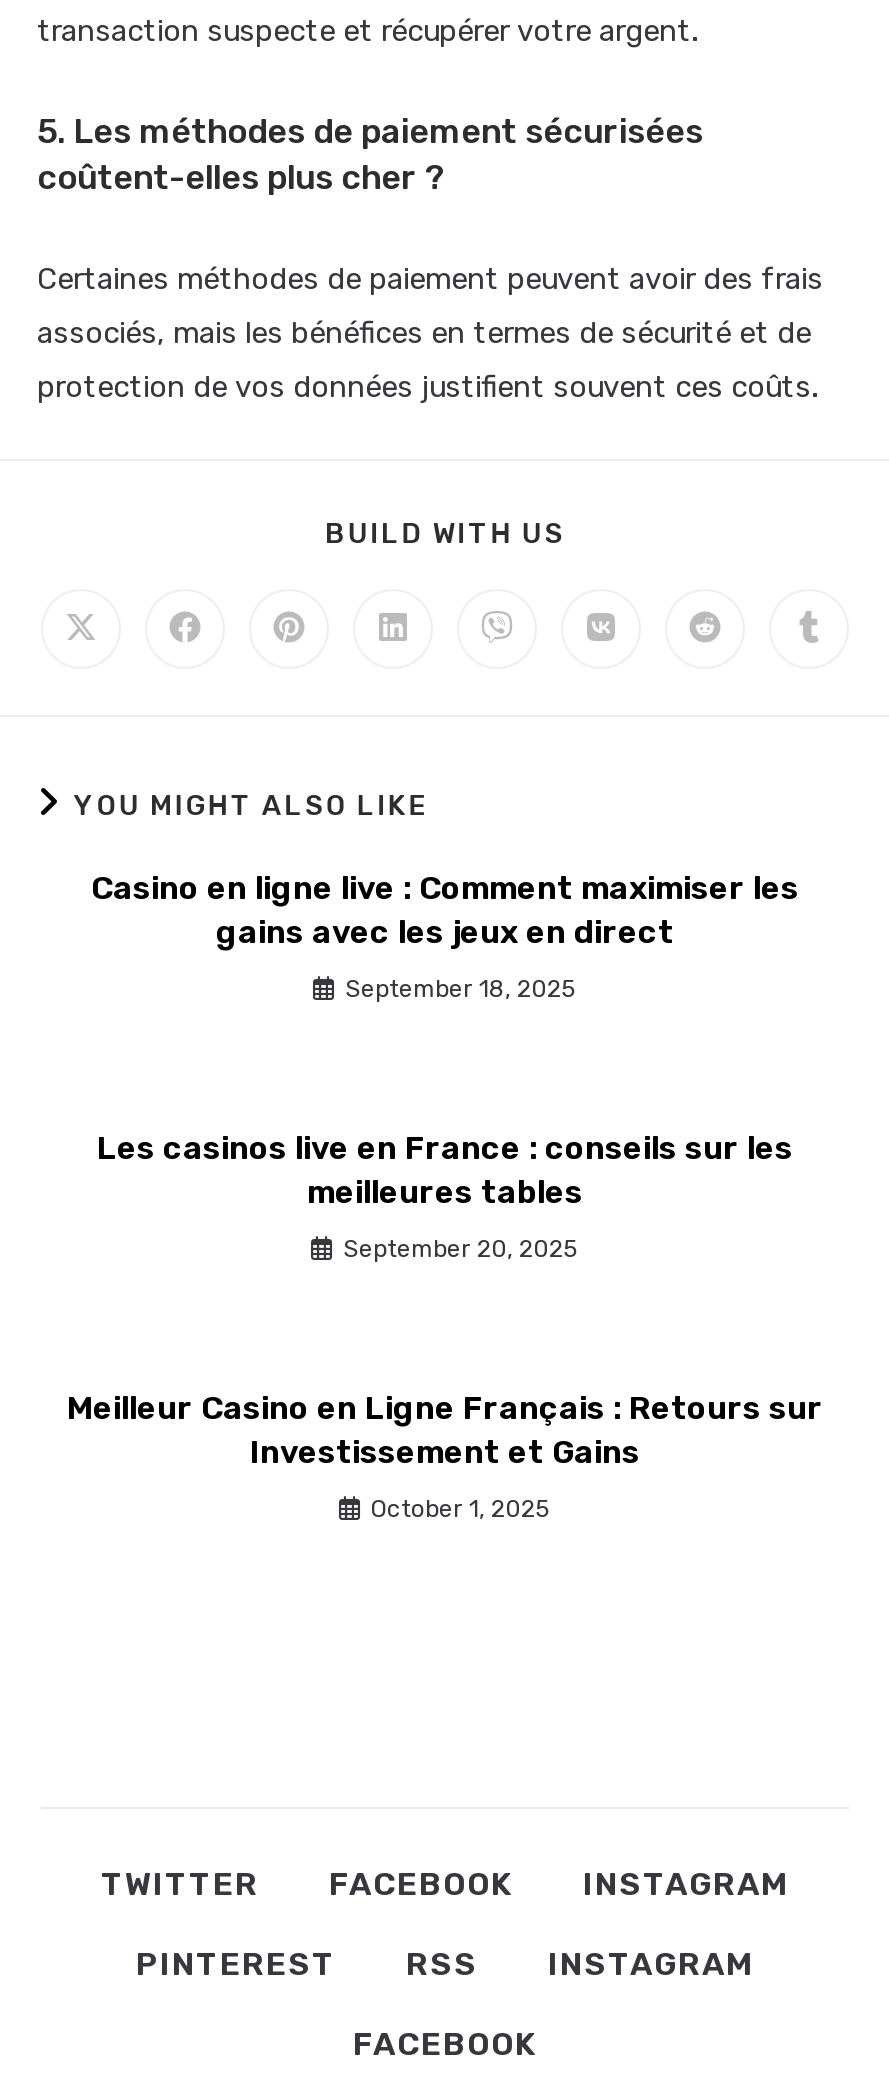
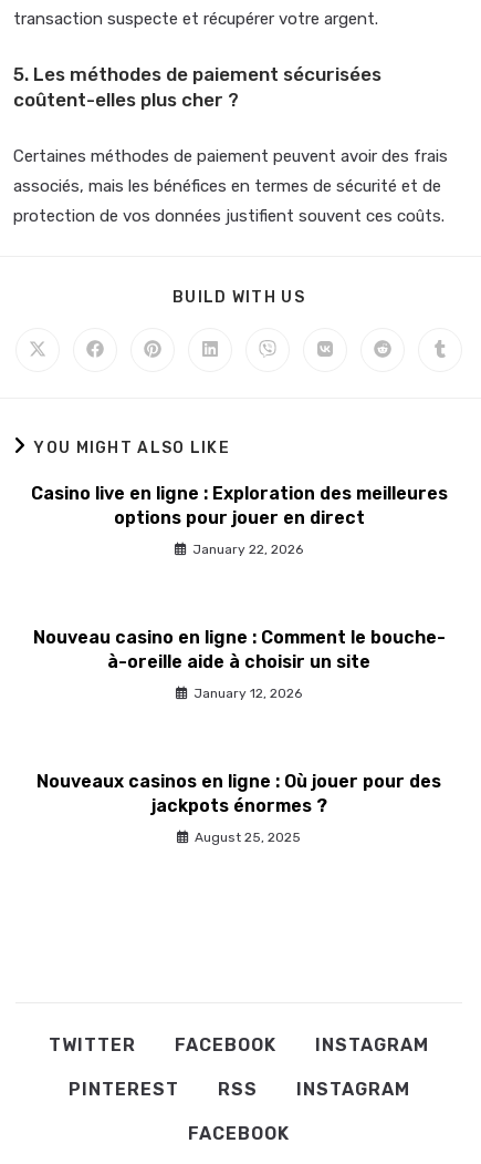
[91,868,799,950] Casino en ligne live : Comment maximiser les | gains avec les jeux en direct -> [30,482,447,528] Casino live en ligne : Exploration des meilleures | options pour jouer en direct
[345,974,577,1002] September 18, 2025 -> [192,541,303,557] January 22, 2026
[97,1128,793,1210] Les casinos live en France : conseils sur les | meilleures tables -> [33,626,445,672] Nouveau casino en ligne : Comment le bouche- | à-oreille aide à choisir un site
[343,1234,579,1262] September 20, 2025 -> [194,685,302,701] January 12, 2026
[67,1388,823,1470] Meilleur Casino en Ligne Français : Retours sur | Investissement et Gains -> [36,770,441,816] Nouveaux casinos en ligne : Où jouer pour des | jackpots énormes ?
[371,1494,551,1522] October 1, 2025 -> [195,829,301,844] August 25, 2025

